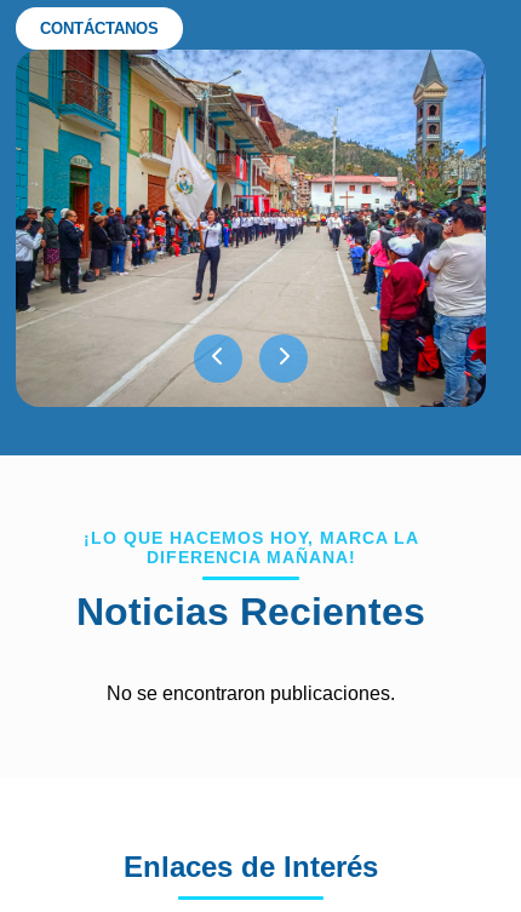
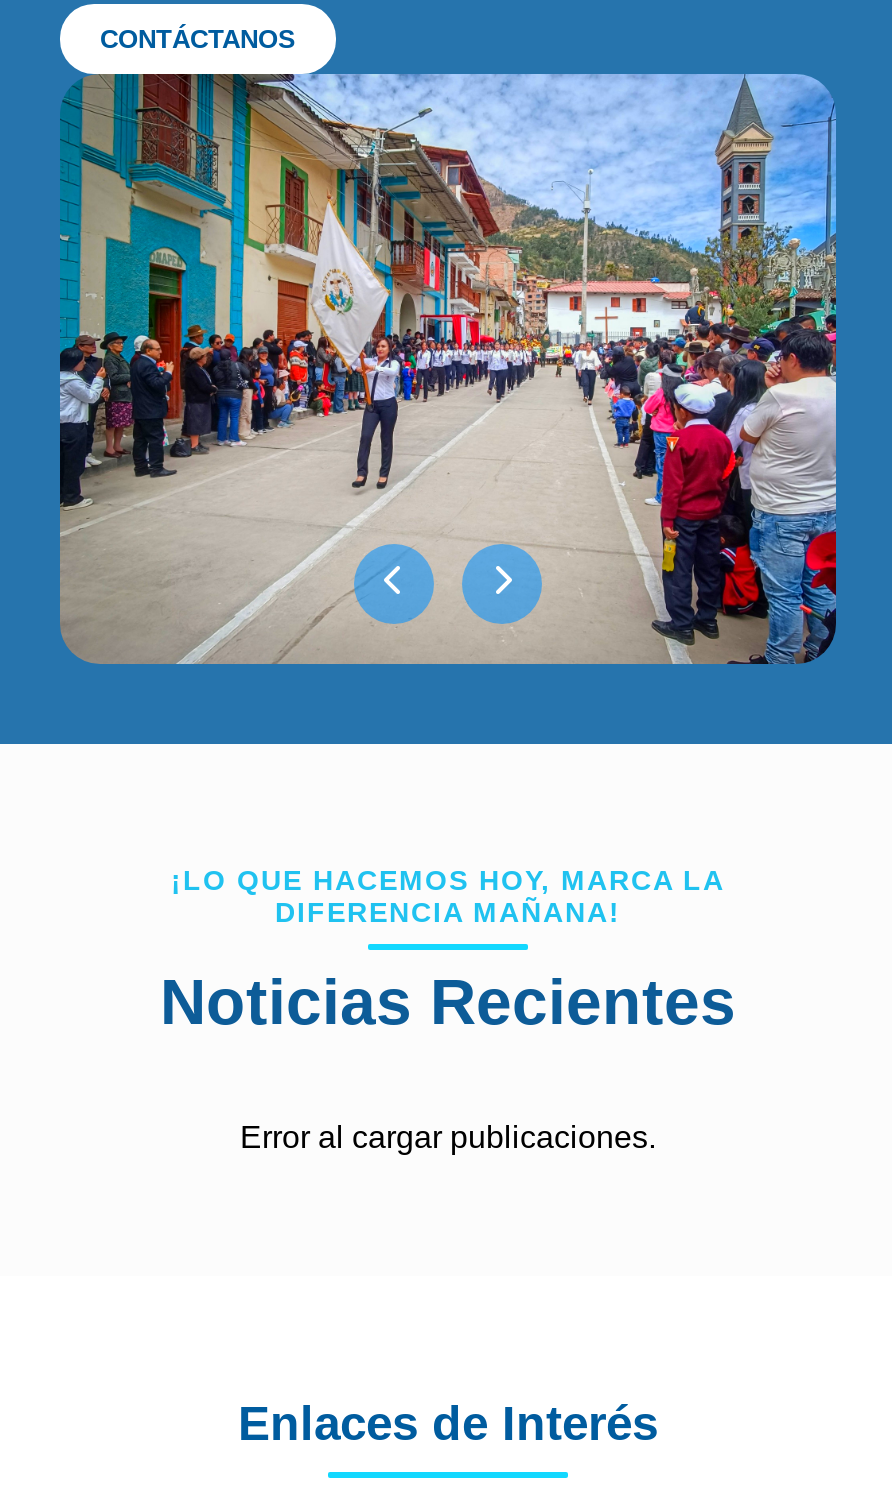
[107,683,395,704] No se encontraron publicaciones. -> [240,1121,656,1155] Error al cargar publicaciones.

